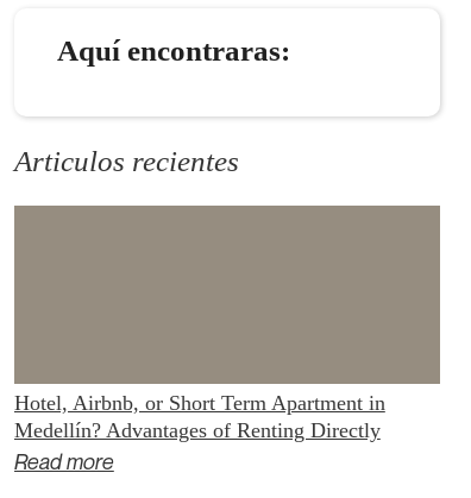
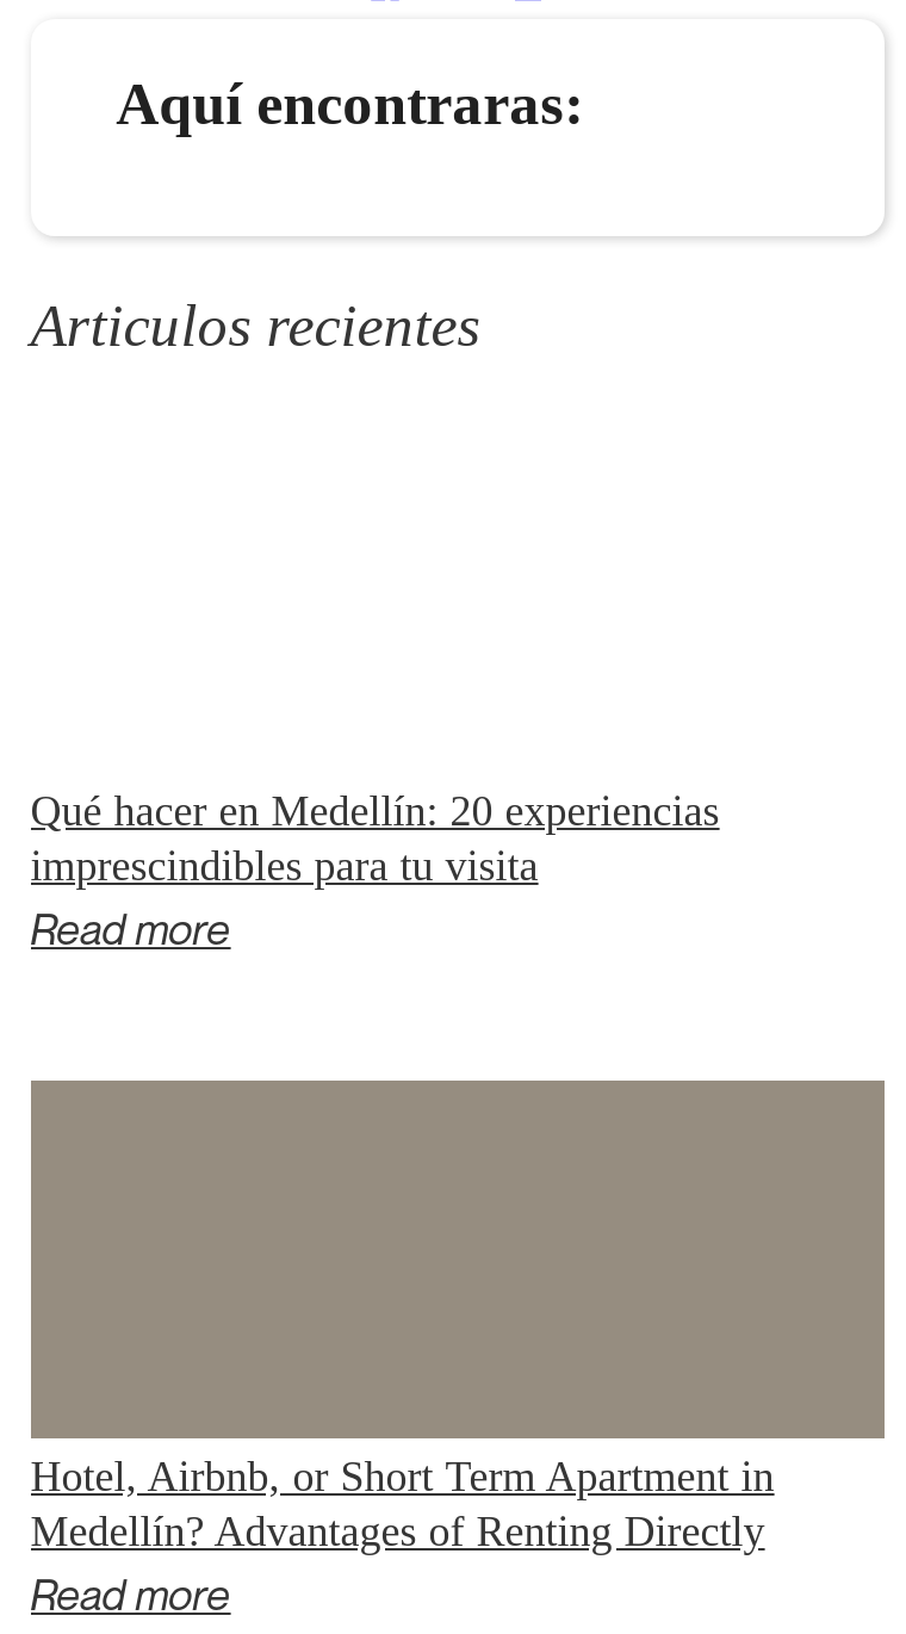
none -> [31,788,720,955] Qué hacer en Medellín: 20 experiencias | imprescindibles para tu visita | Read more

